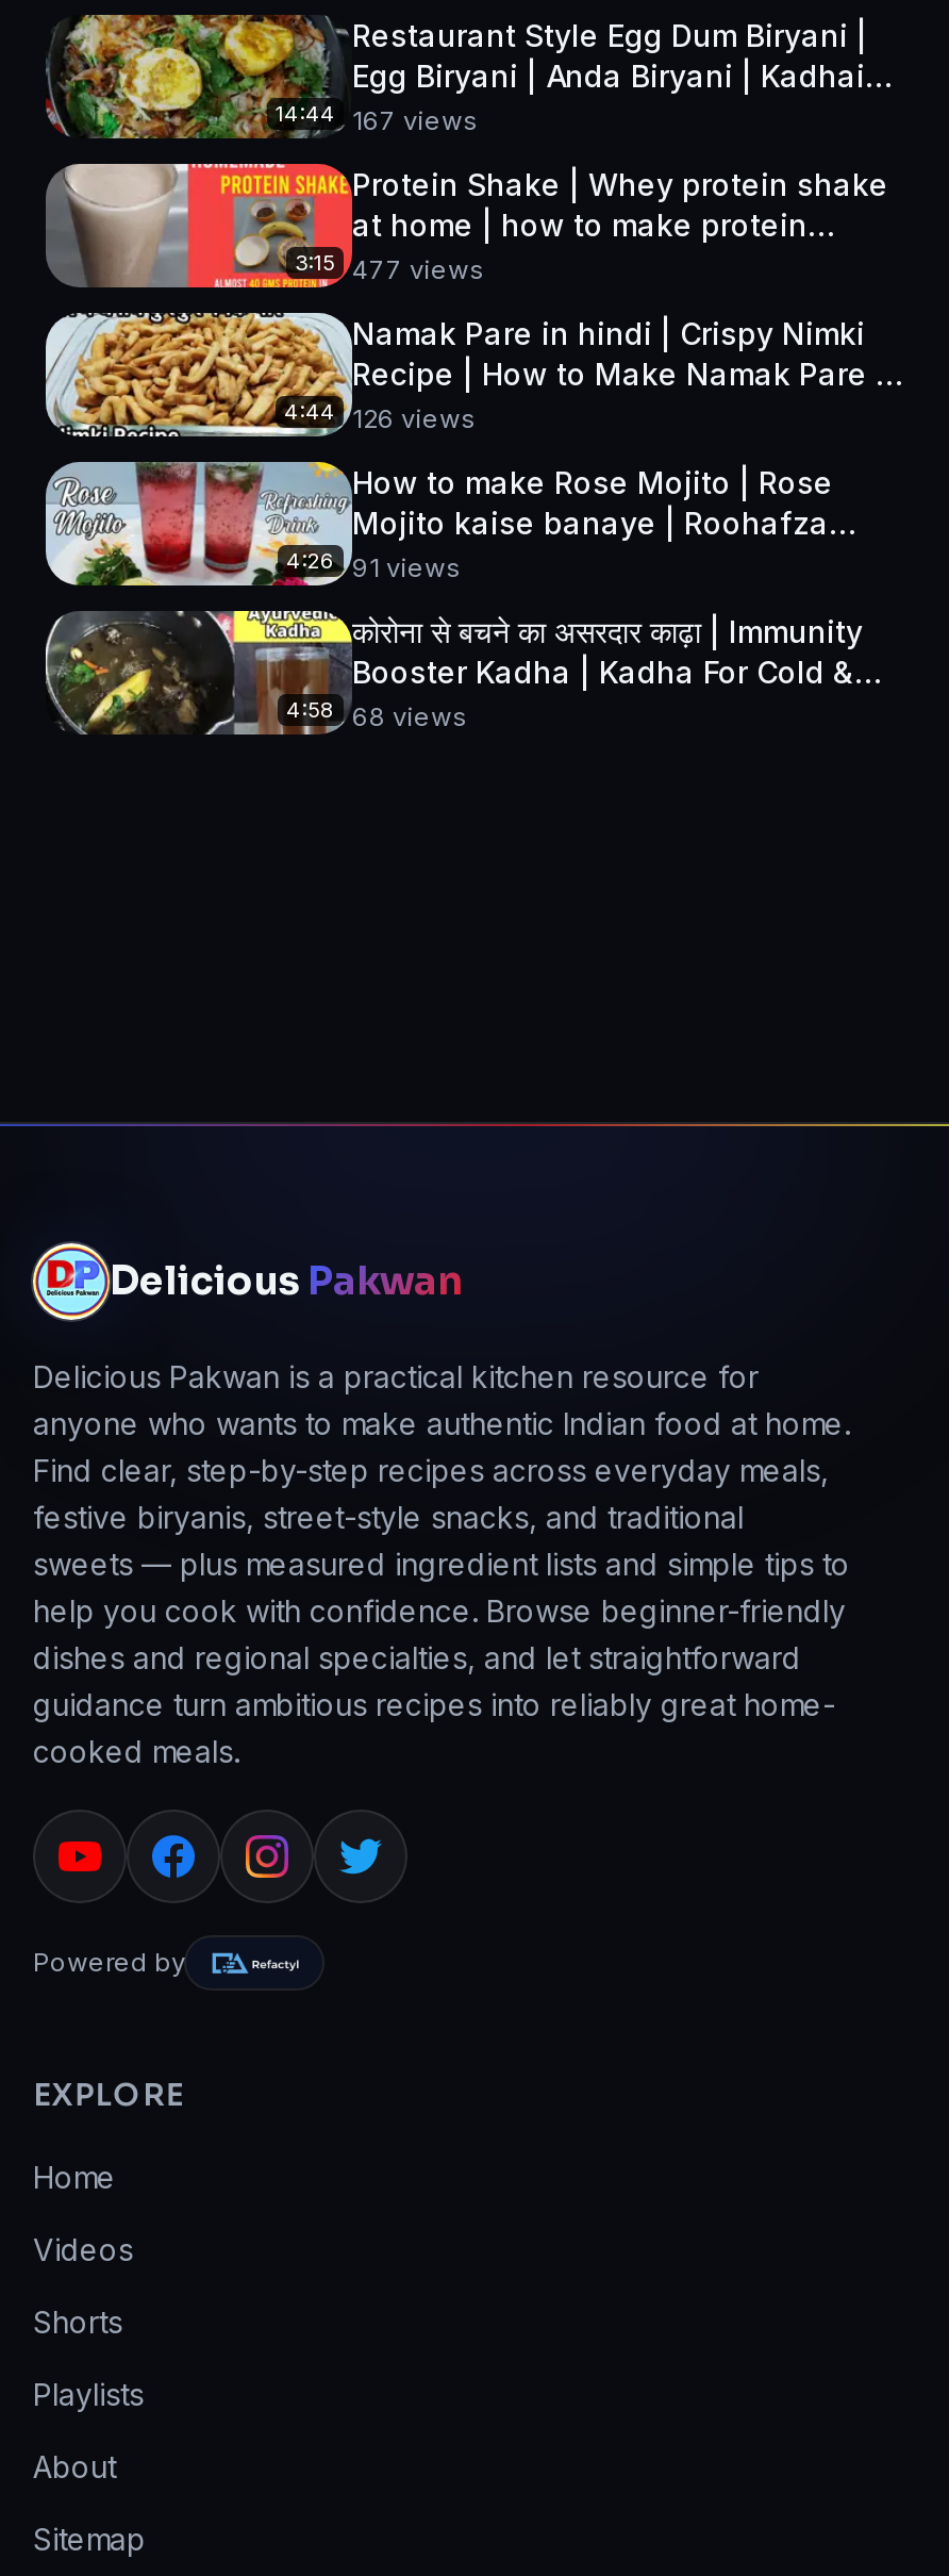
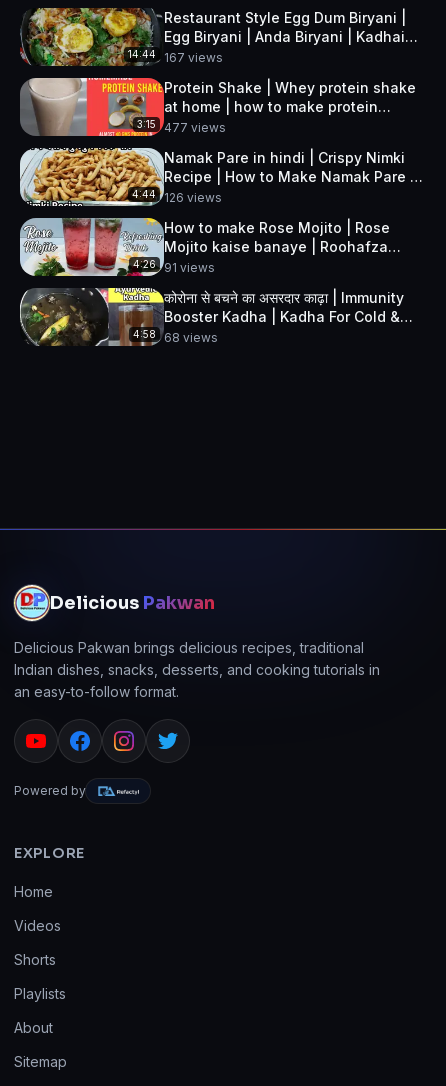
[33,1358,850,1769] Delicious Pakwan is a practical kitchen resource for | anyone who wants to make authentic Indian food at home. | Find clear, step-by-step recipes across everyday meals, | festive biryanis, street-style snacks, and traditional | sweets — plus measured ingredient lists and simple tips to | help you cook with confidence. Browse beginner-friendly | dishes and regional specialties, and let straightforward | guidance turn ambitious recipes into reliably great home- | cooked meals. -> [14,639,380,700] Delicious Pakwan brings delicious recipes, traditional | Indian dishes, snacks, desserts, and cooking tutorials in | an easy-to-follow format.

